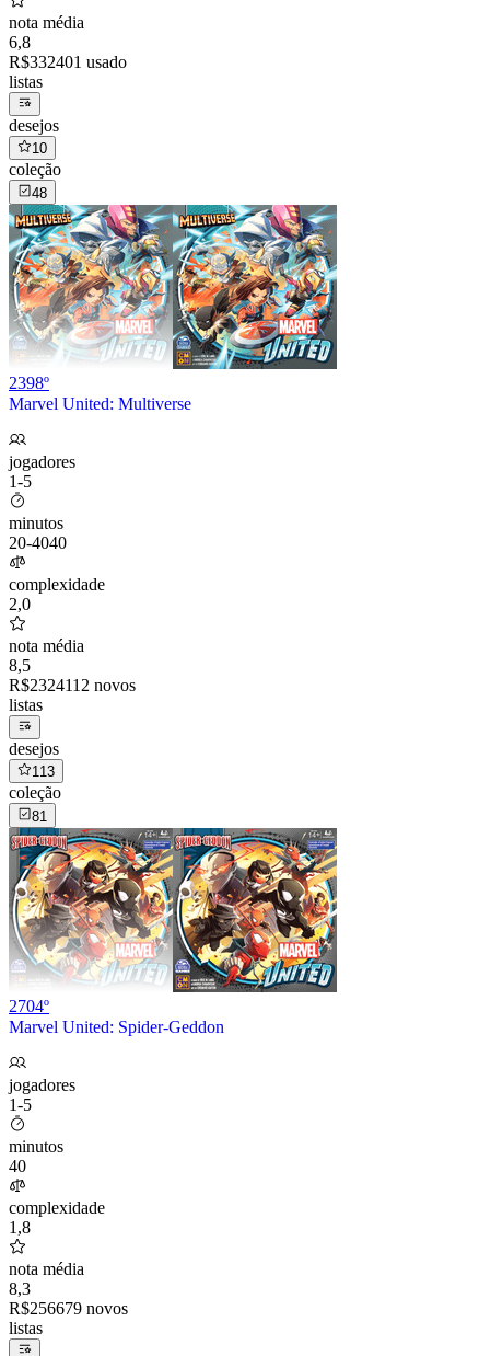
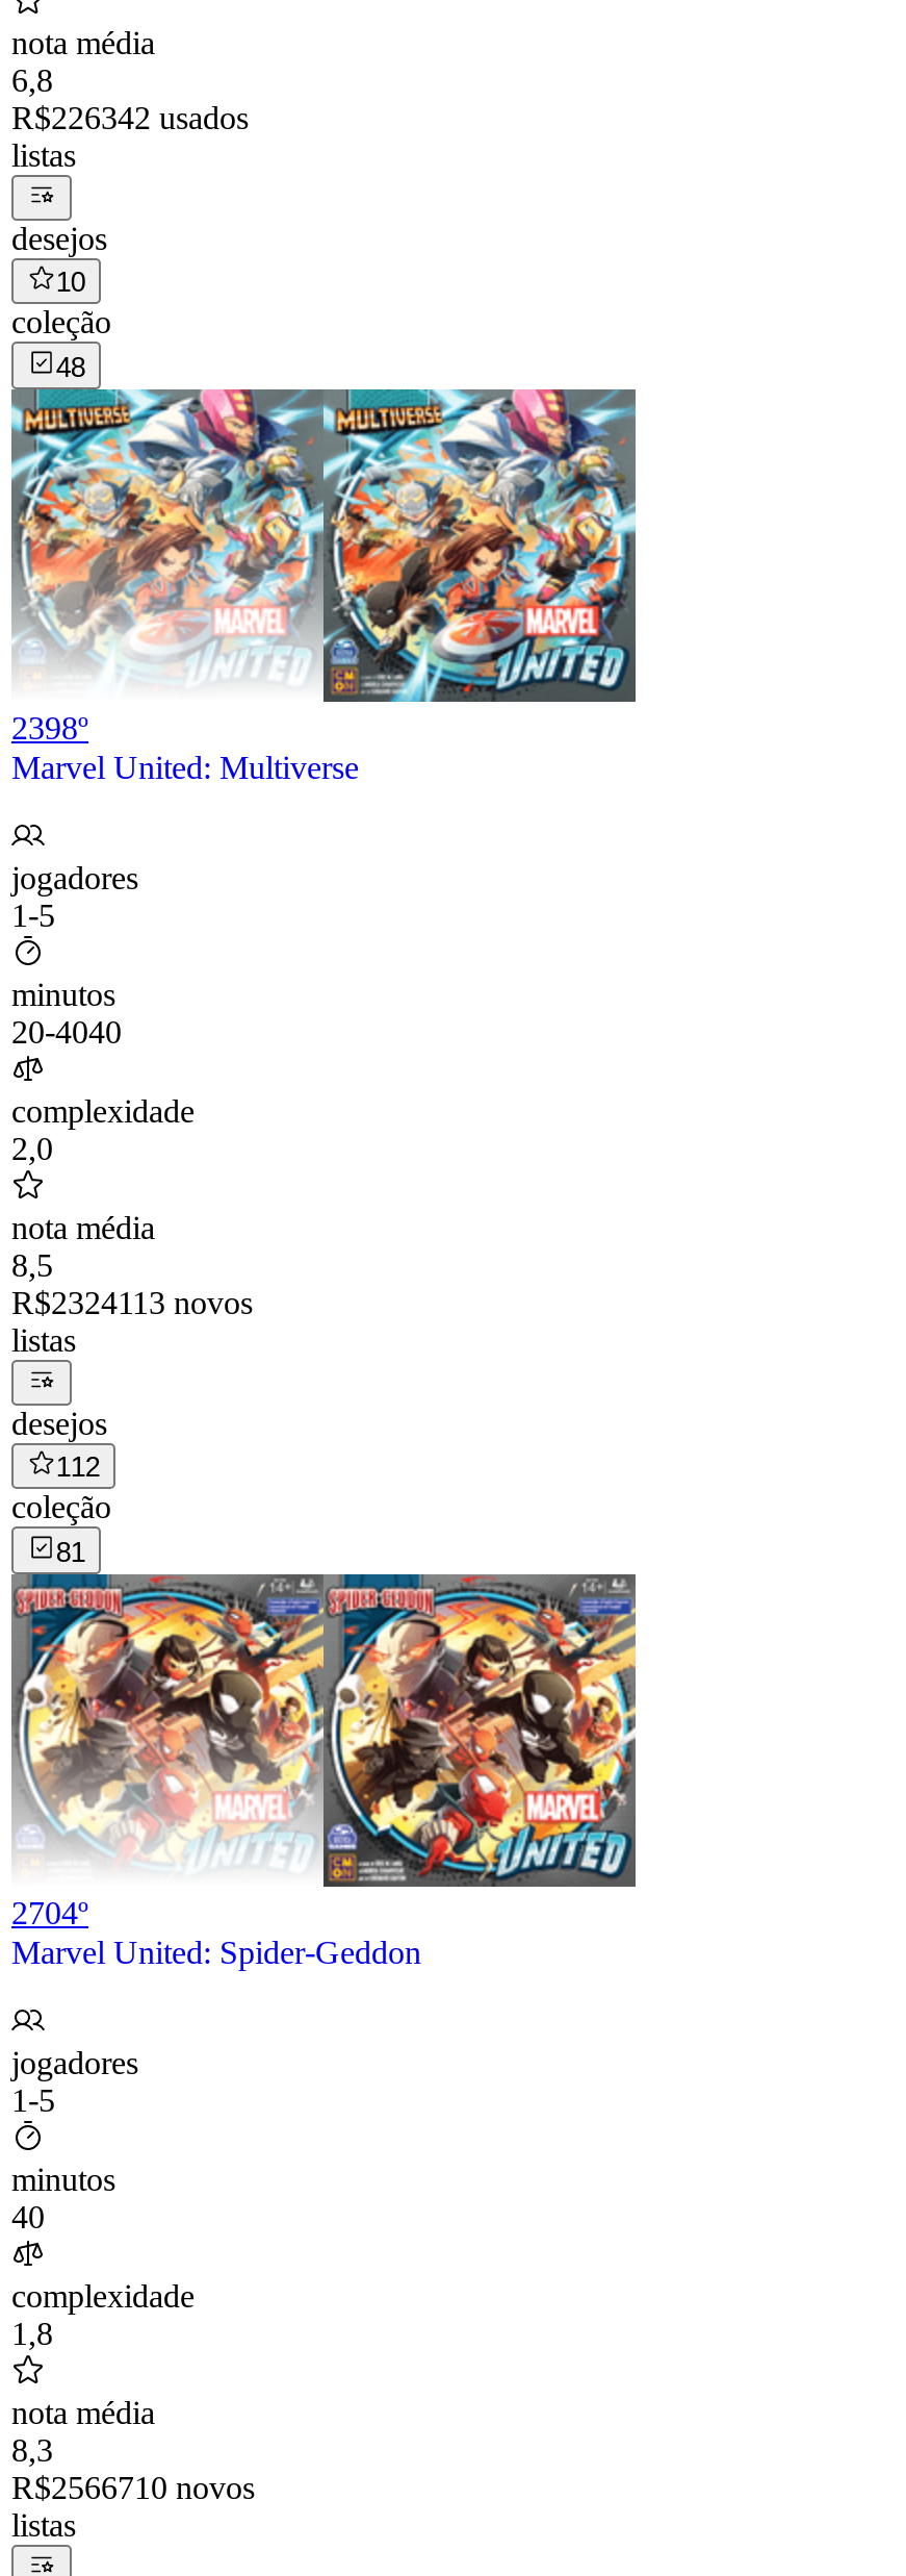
[9,52,127,71] R$332401 usado -> [11,99,249,135] R$226342 usados
[9,675,136,694] R$23241 12 novos -> [11,1284,253,1319] R$23241 13 novos
[32,764,55,780] 113 -> [56,1452,99,1483] 112
[9,1298,128,1317] R$256679 novos -> [11,2469,255,2504] R$2566710 novos

